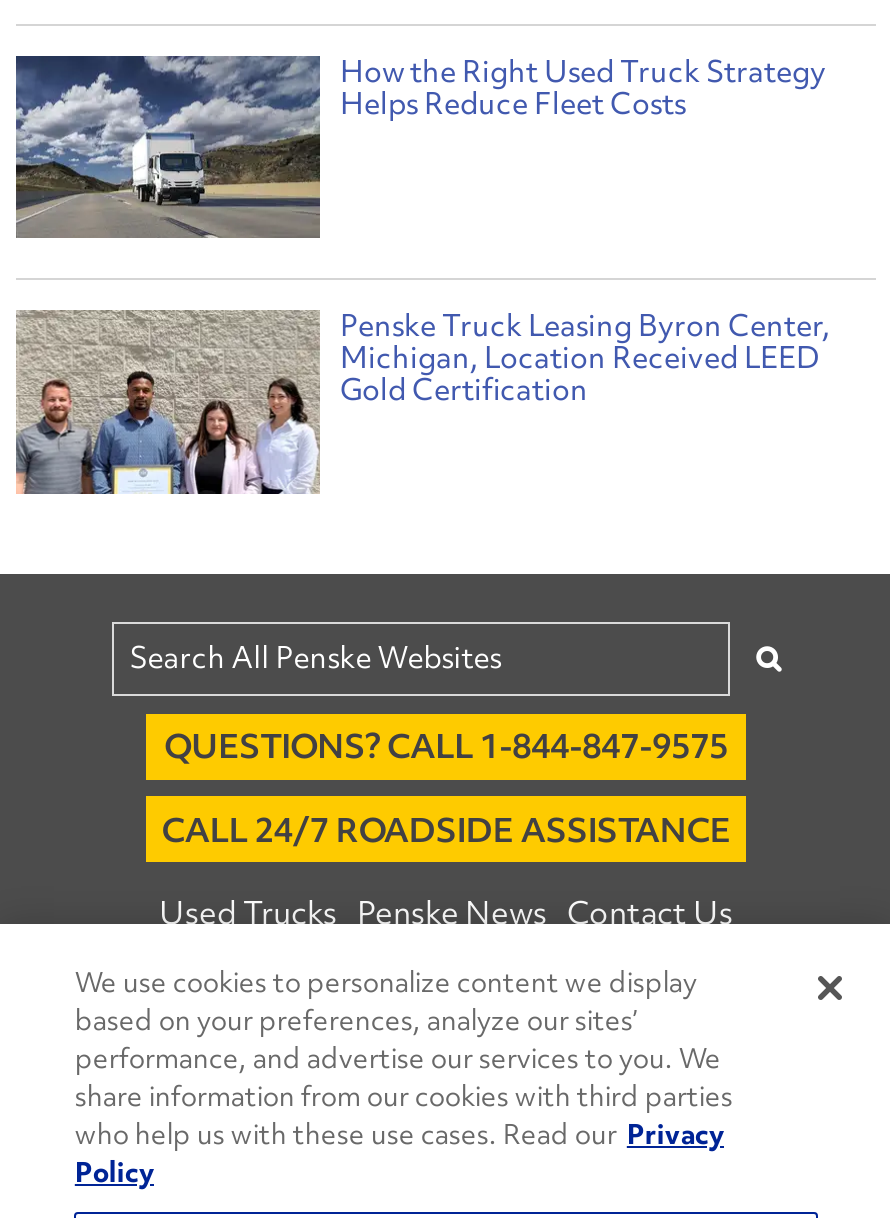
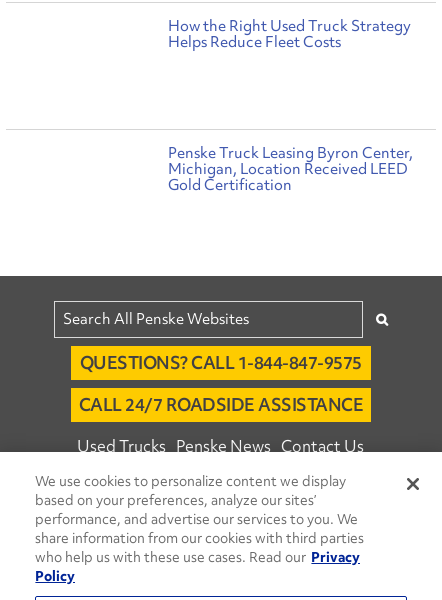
[14,54,322,240] [image] -> none
[14,308,322,496] [image] -> none

